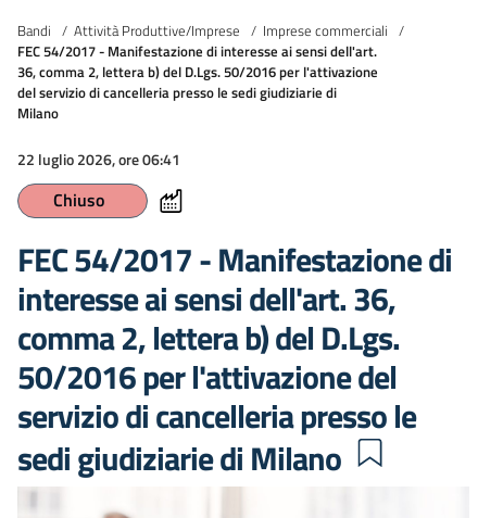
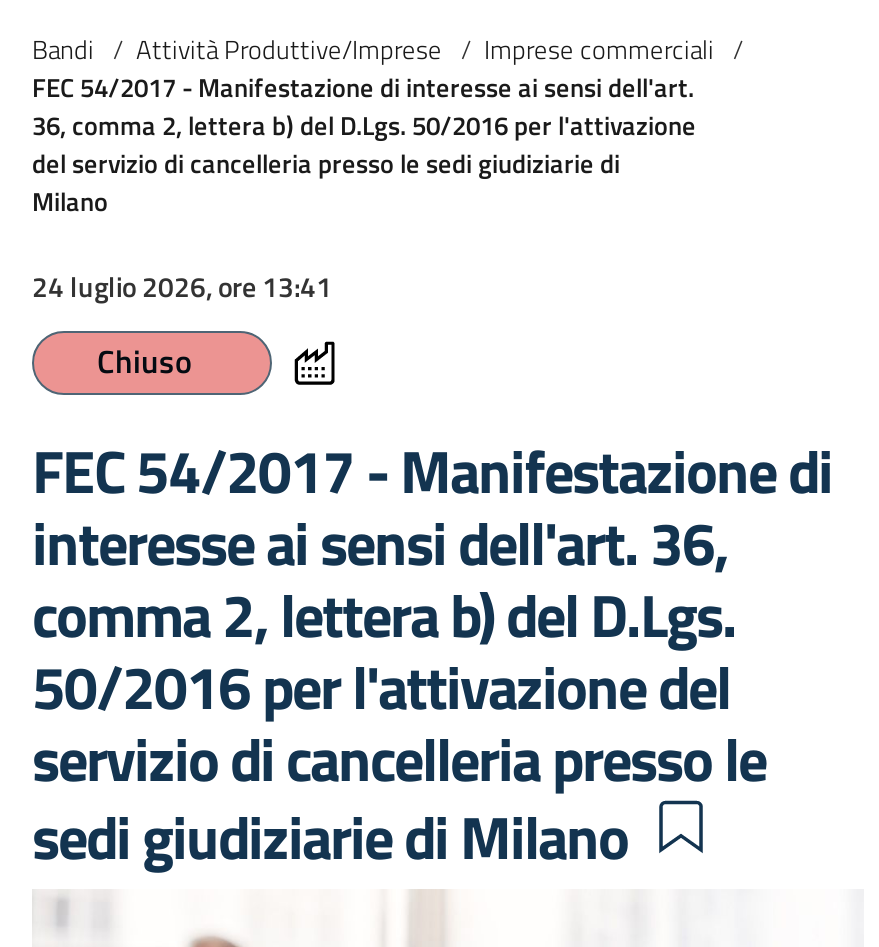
[17,148,180,170] 22 luglio 2026, ore 06:41 -> [32,265,332,307] 24 luglio 2026, ore 13:41

